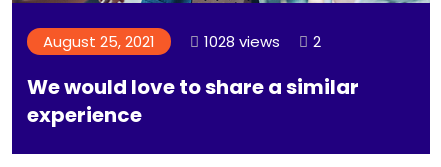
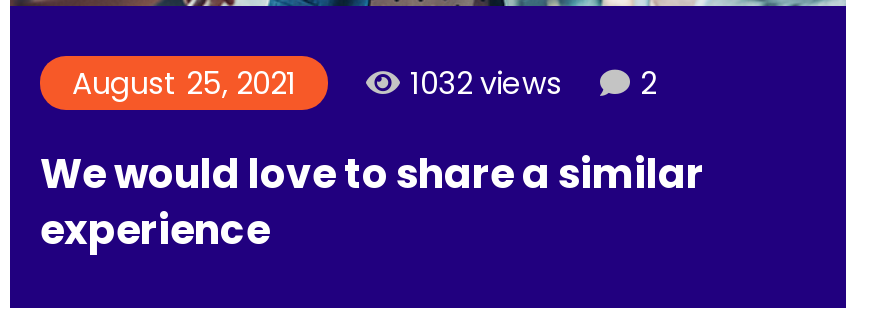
[204,31,321,52] 1028 views 2 -> [410,62,656,104] 1032 views 2

